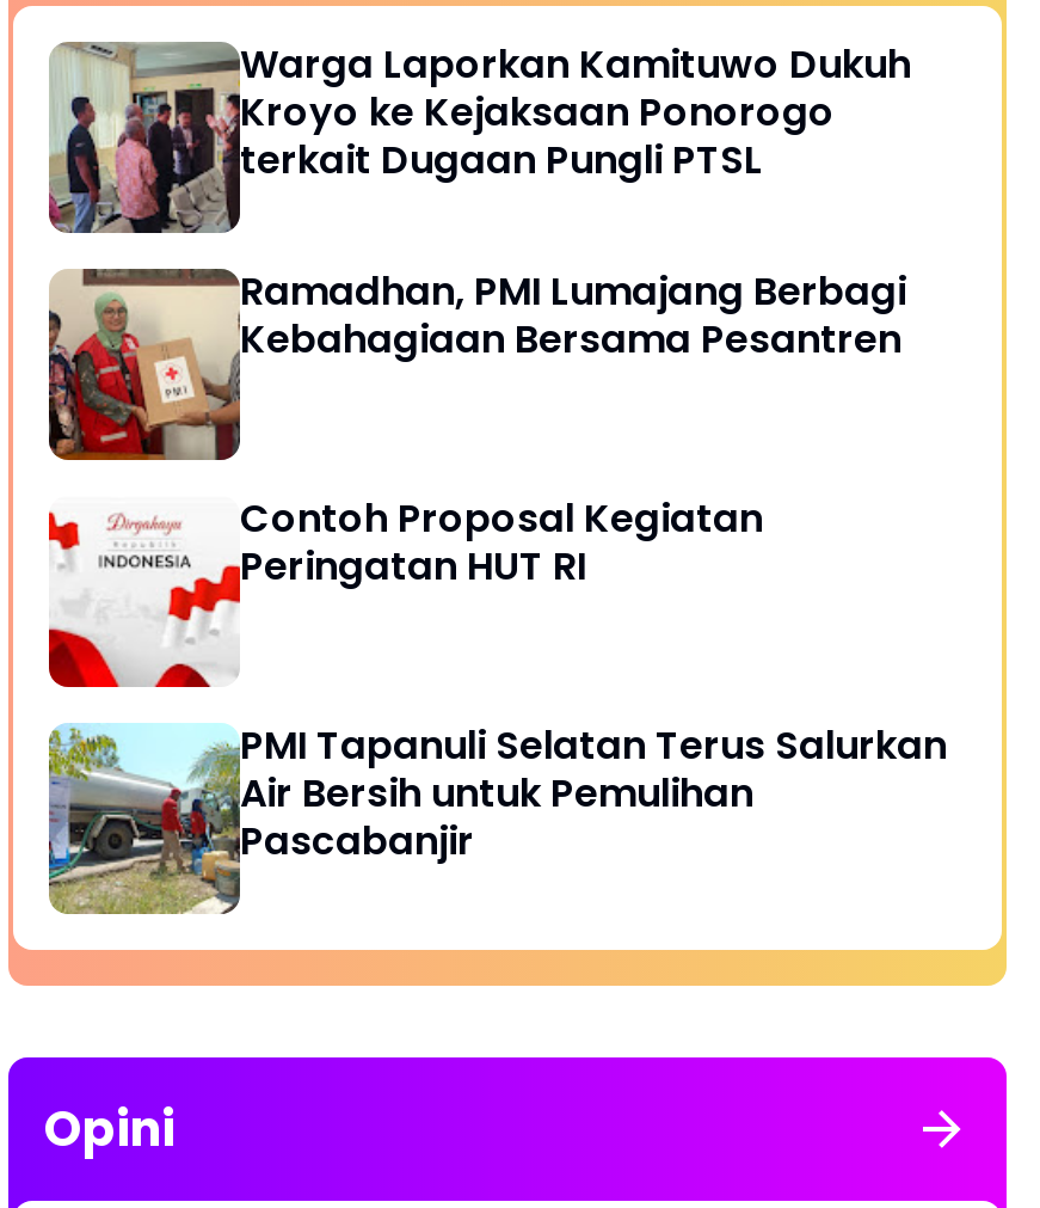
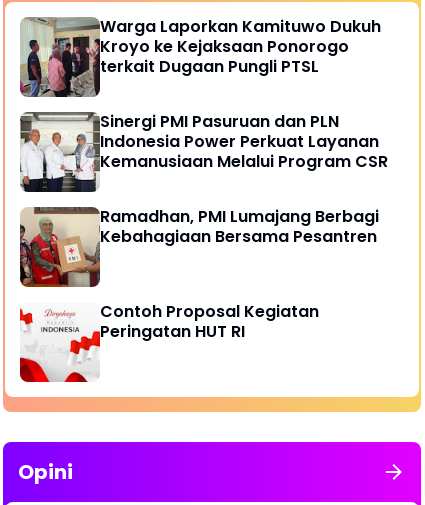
none -> [20,110,388,193] [image] | Sinergi PMI Pasuruan dan PLN | Indonesia Power Perkuat Layanan | Kemanusiaan Melalui Program CSR
moved [44,264,906,594] -> [18,205,379,343]: [image] | Ramadhan, PMI Lumajang Berbagi | Kebahagiaan Bersama Pesantren | Contoh Proposal Kegiatan | Peringatan HUT RI
moved [47,510,233,689] -> [19,308,97,383]: [image]
[47,718,947,916] [image] | PMI Tapanuli Selatan Terus Salurkan | Air Bersih untuk Pemulihan | Pascabanjir -> none

